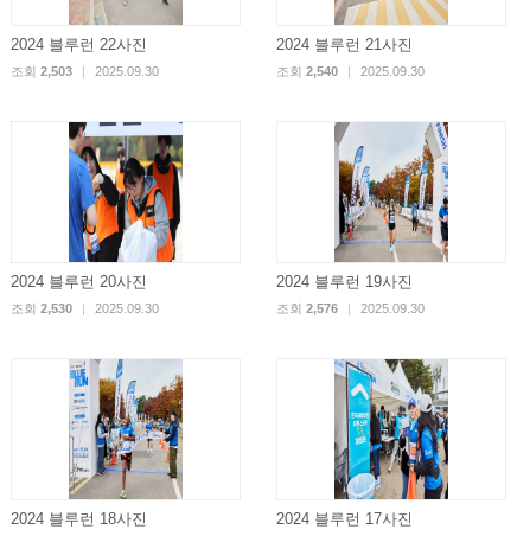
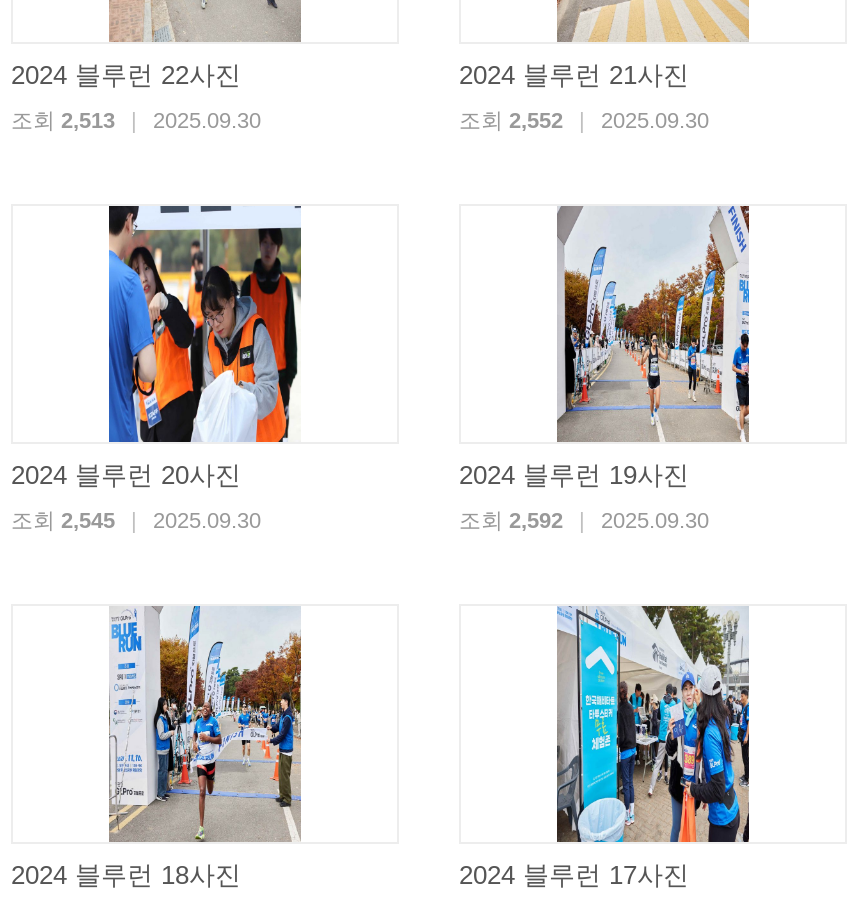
[11,63,72,78] 조회 2,503 -> [11,107,115,131] 조회 2,513
[276,63,338,78] 조회 2,540 -> [459,107,563,131] 조회 2,552
[11,301,72,315] 조회 2,530 -> [11,507,115,531] 조회 2,545
[276,301,338,315] 조회 2,576 -> [459,507,563,531] 조회 2,592

